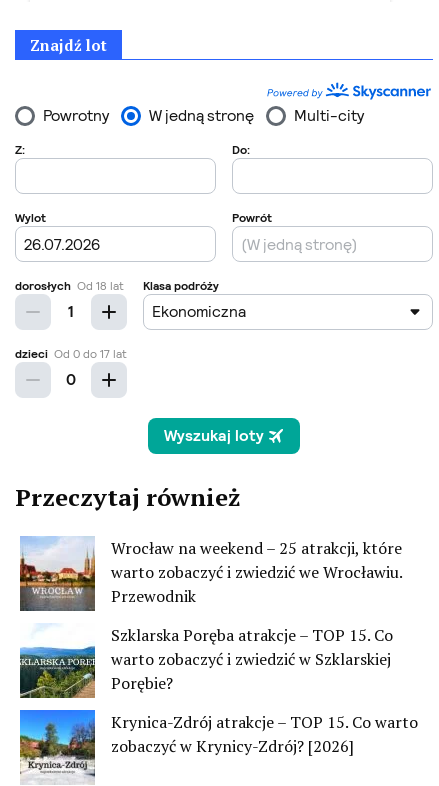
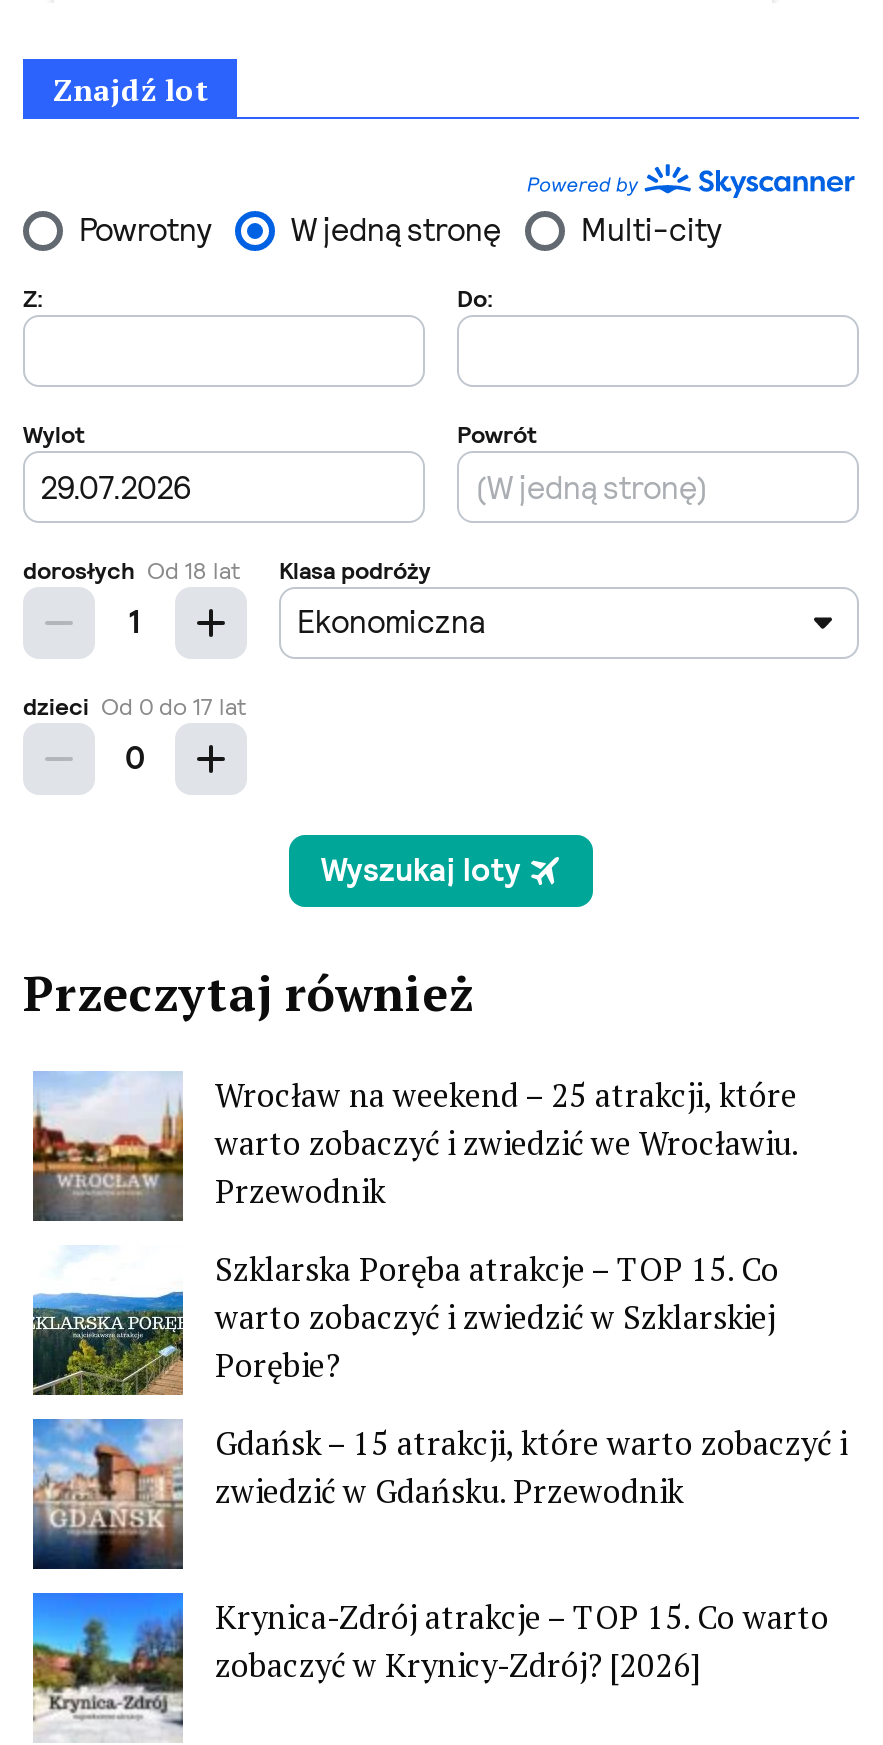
none -> [31,1419,847,1571] [image] | Gdańsk – 15 atrakcji, które warto zobaczyć i | zwiedzić w Gdańsku. Przewodnik

